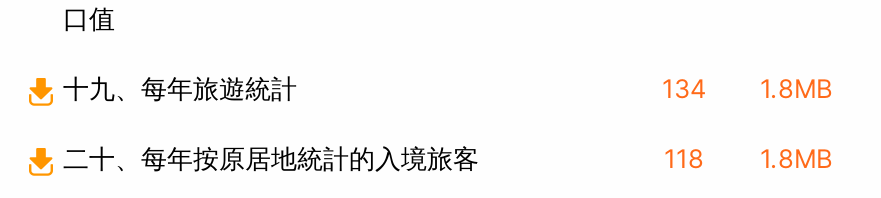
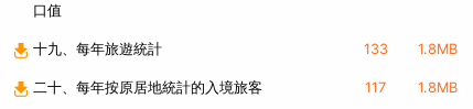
[662,74,832,104] 134 1.8MB -> [363,41,457,57] 133 1.8MB
[664,144,832,174] 118 1.8MB -> [365,79,457,96] 117 1.8MB

